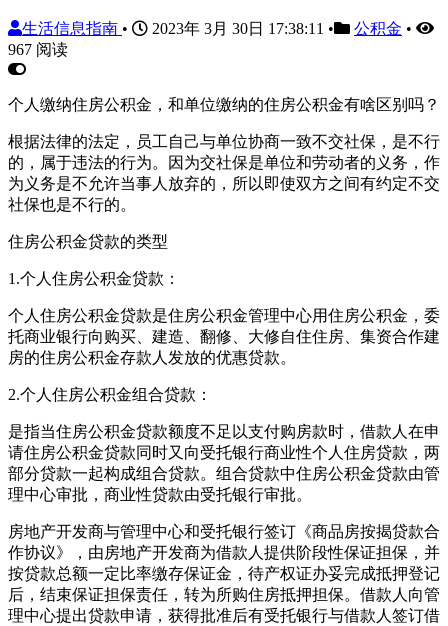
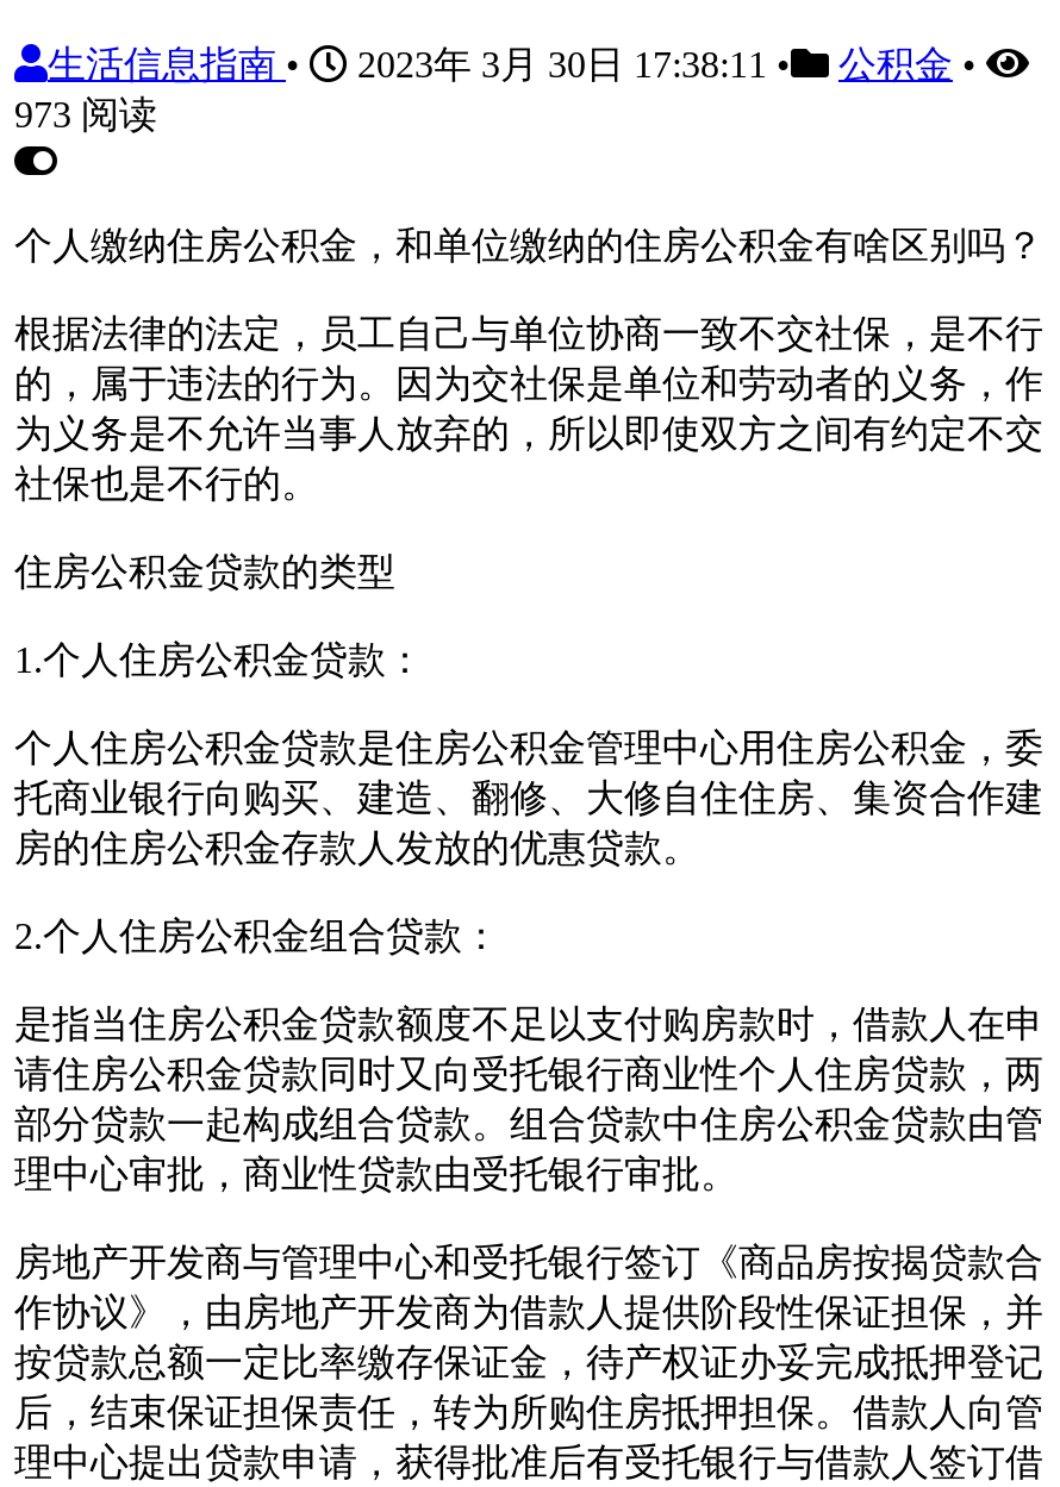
[8,41,68,58] 967 阅读 -> [14,93,157,134] 973 阅读

